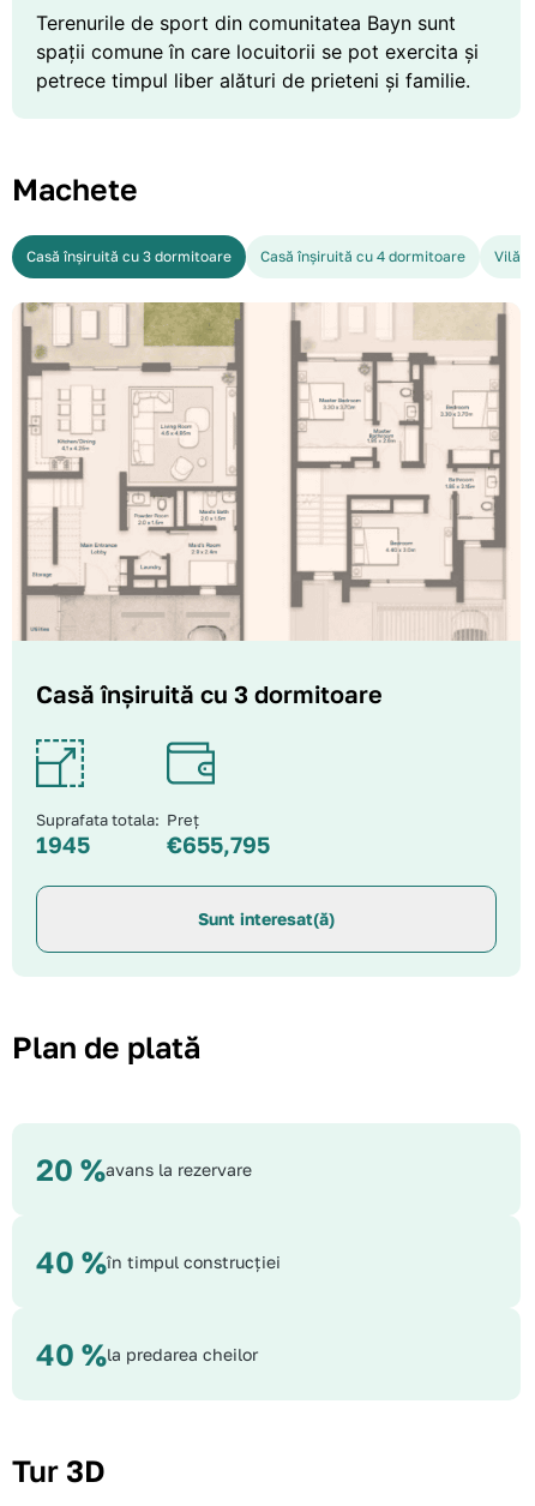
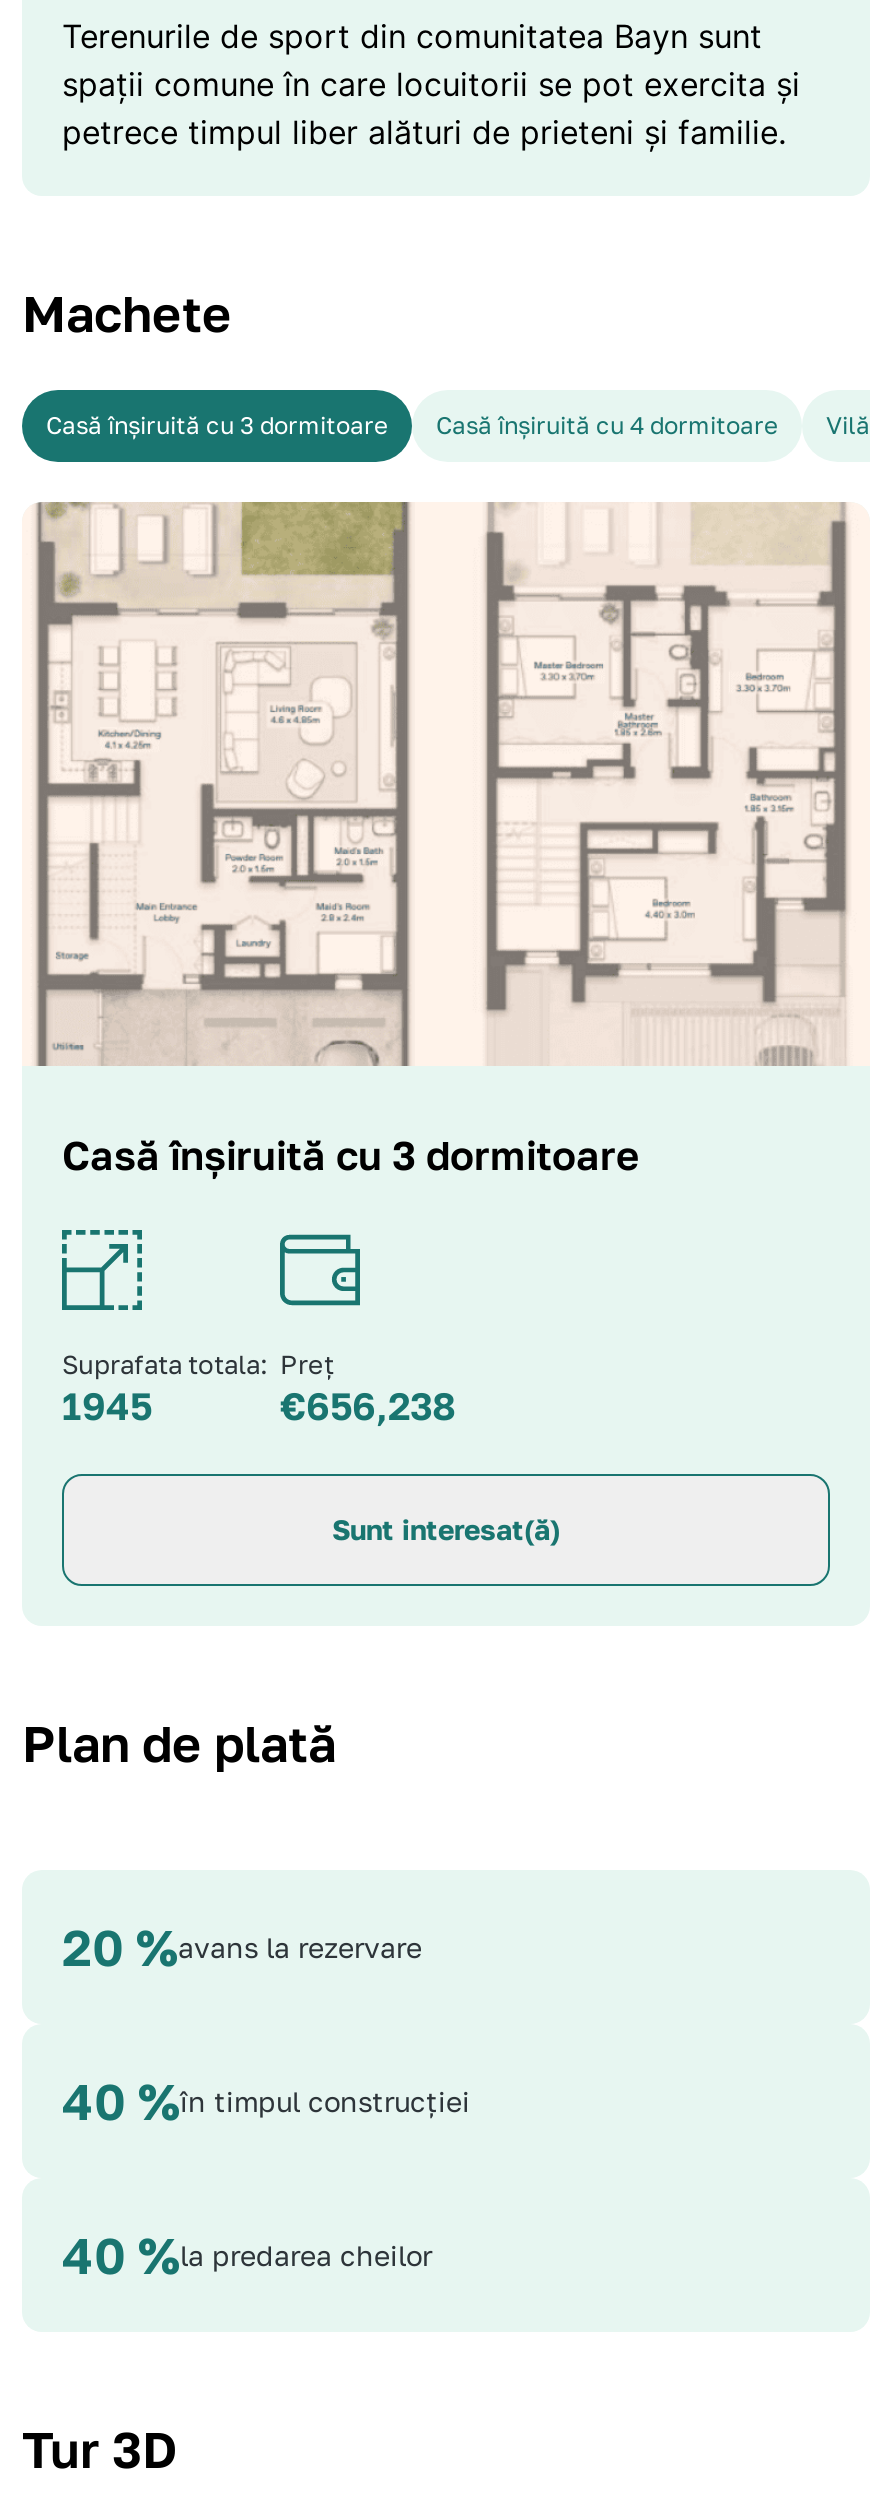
[167,830,270,858] €655,795 -> [280,1382,456,1428] €656,238

